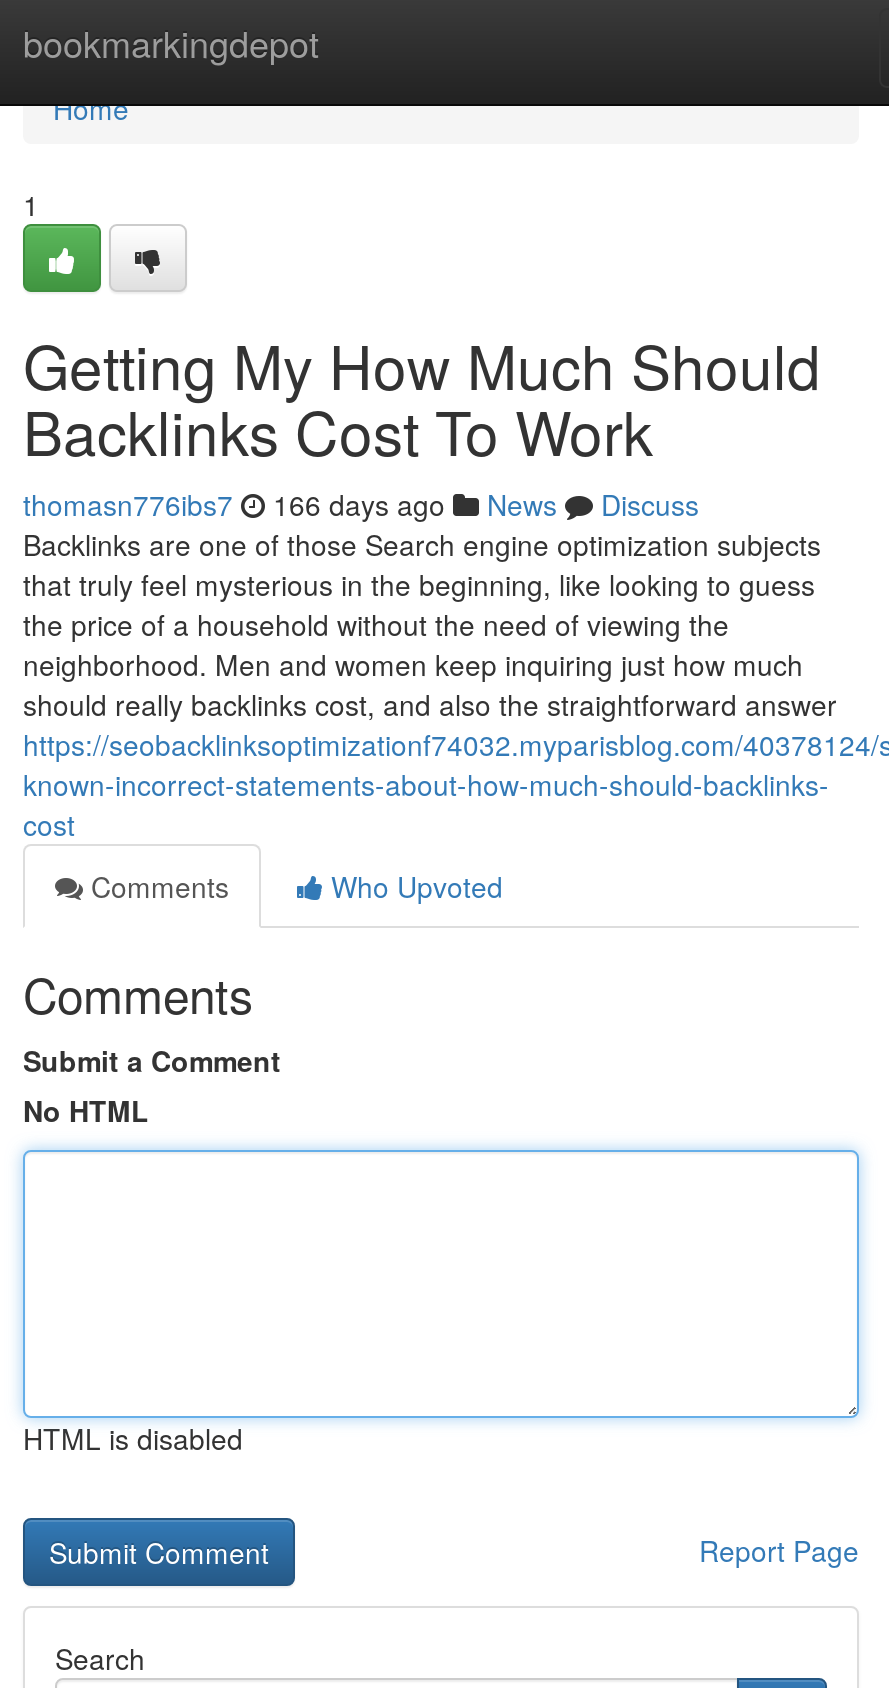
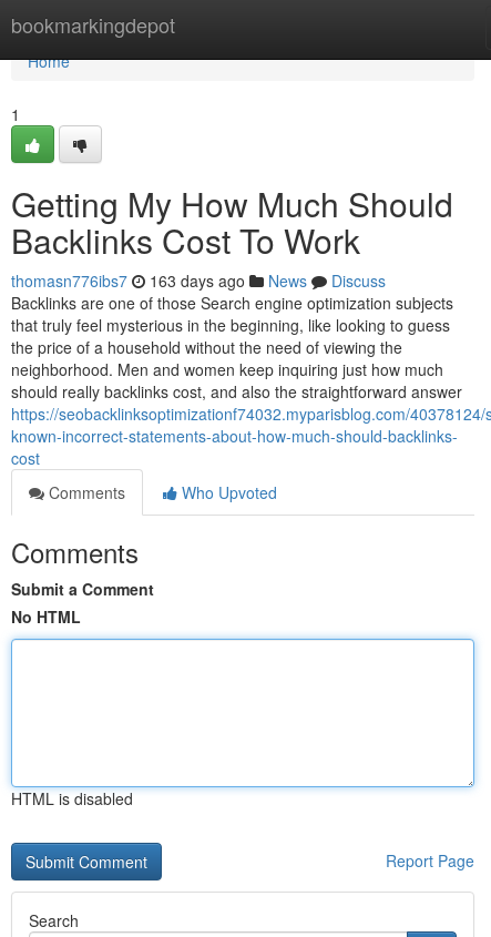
[23,484,699,524] thomasn776ibs7 166 days ago News Discuss -> [11,269,386,292] thomasn776ibs7 163 days ago News Discuss

